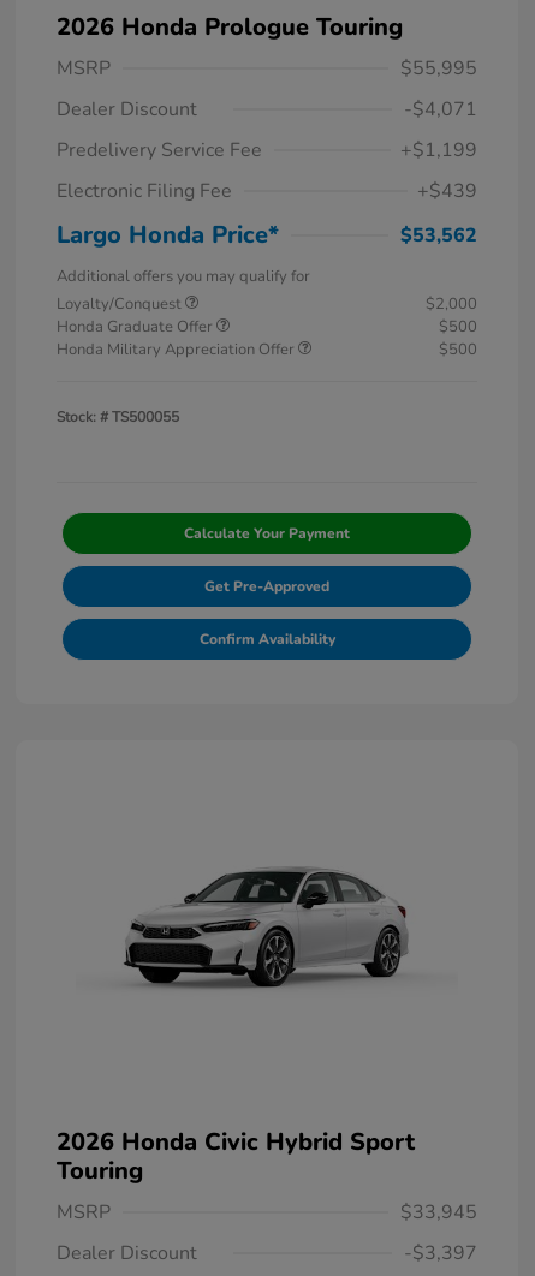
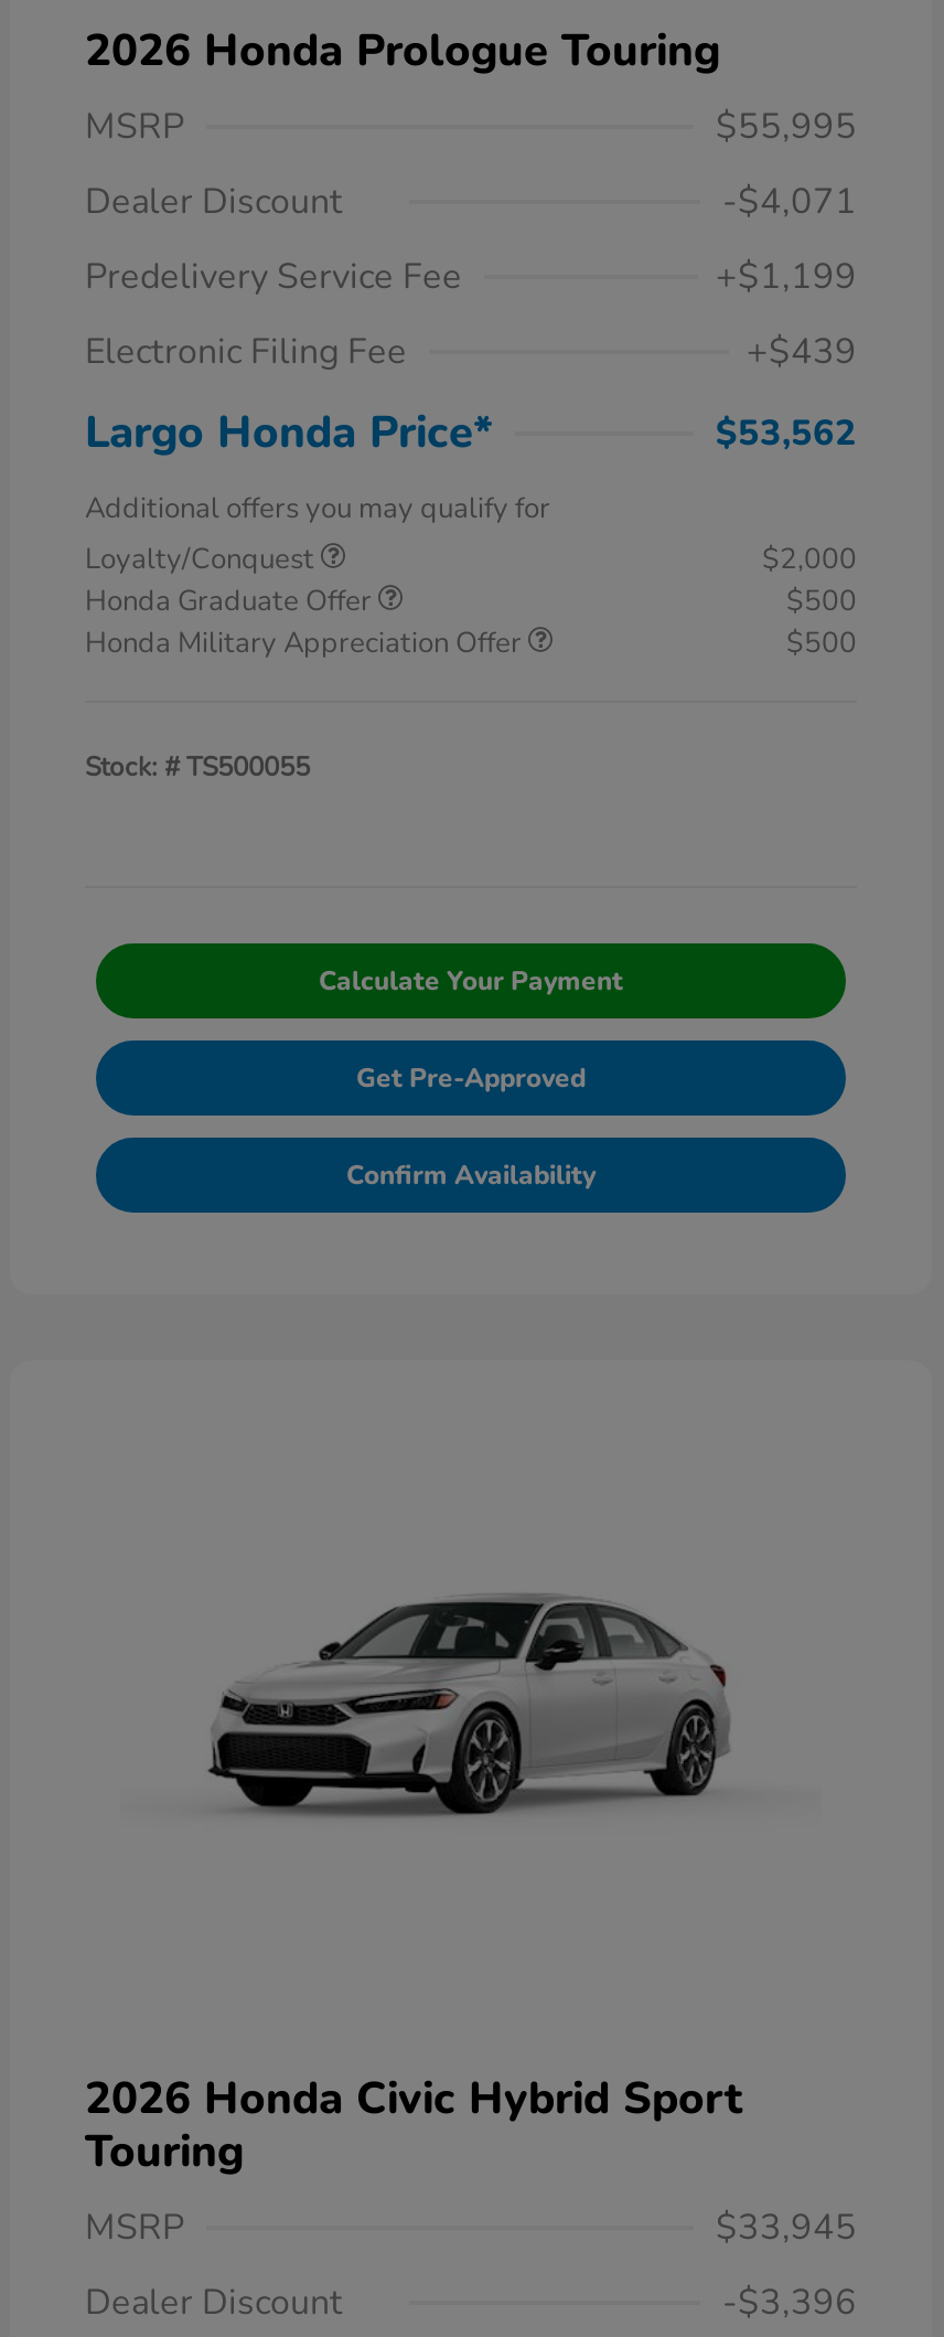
[404,1239,477,1266] -$3,397 -> [722,2278,857,2326] -$3,396

